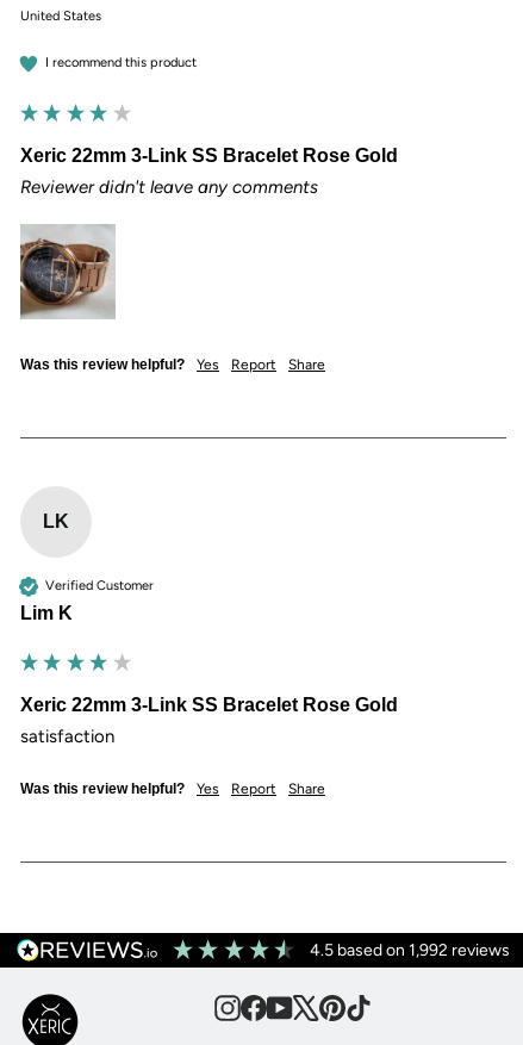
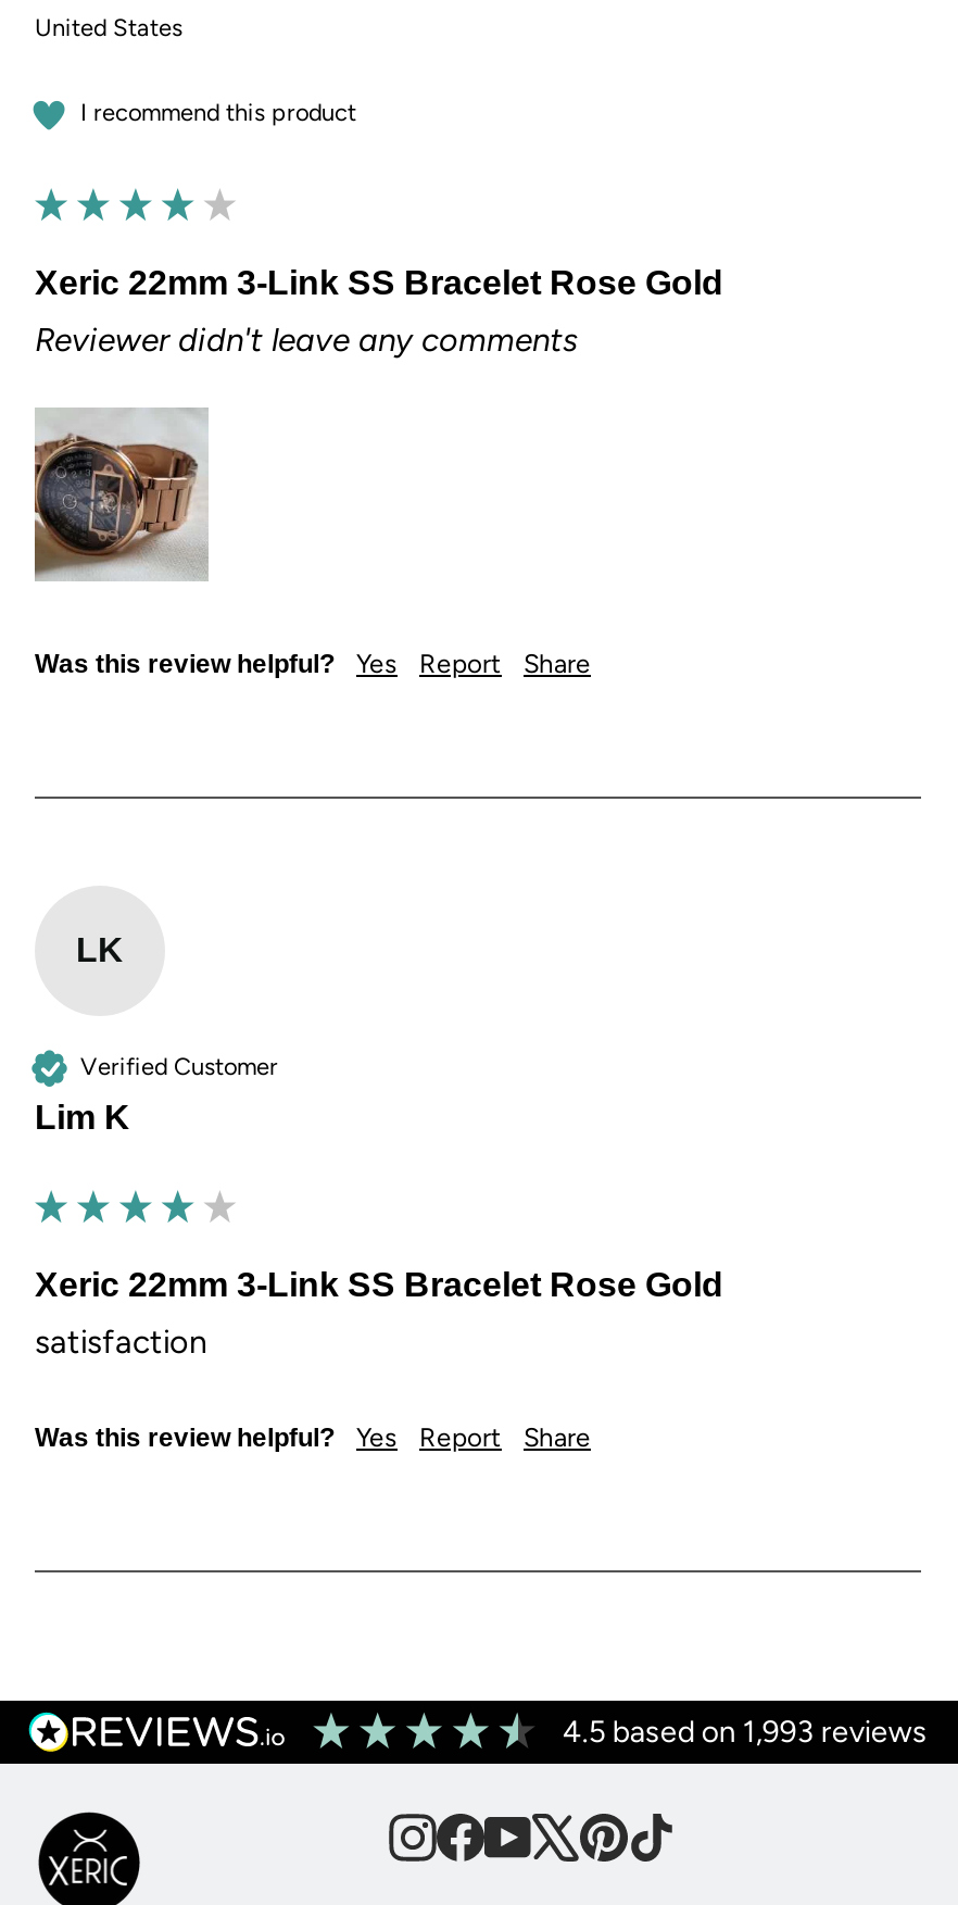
[310,940,510,960] 4.5 based on 1,992 reviews -> [562,1713,927,1750] 4.5 based on 1,993 reviews

